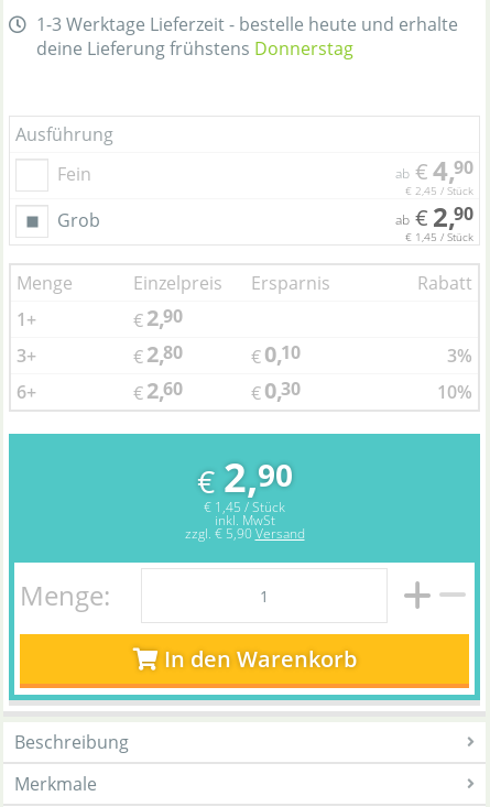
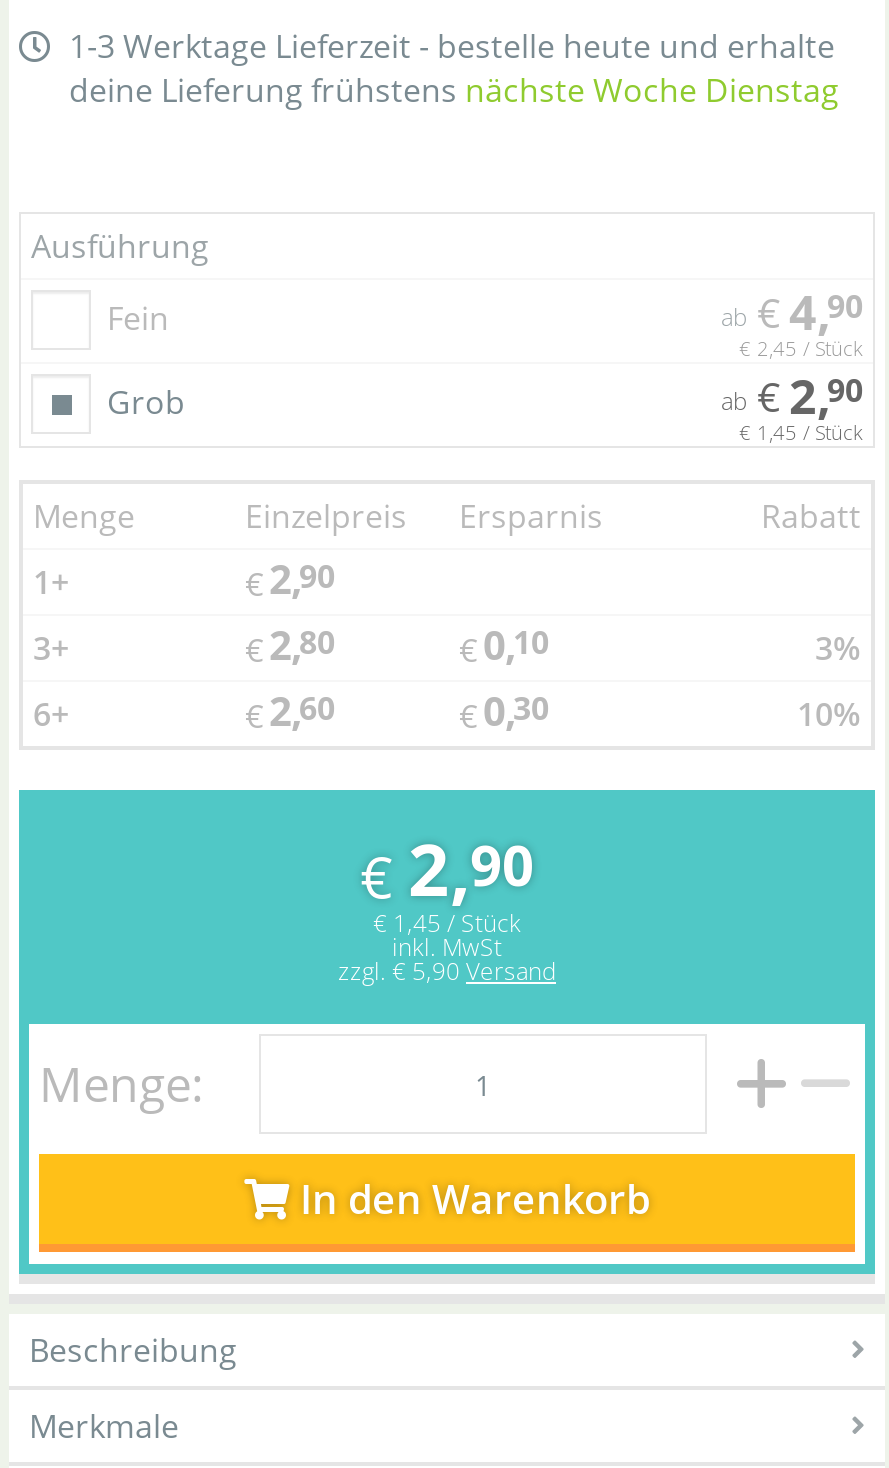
[36,36,353,61] deine Lieferung frühstens Donnerstag -> [69,68,839,112] deine Lieferung frühstens nächste Woche Dienstag

